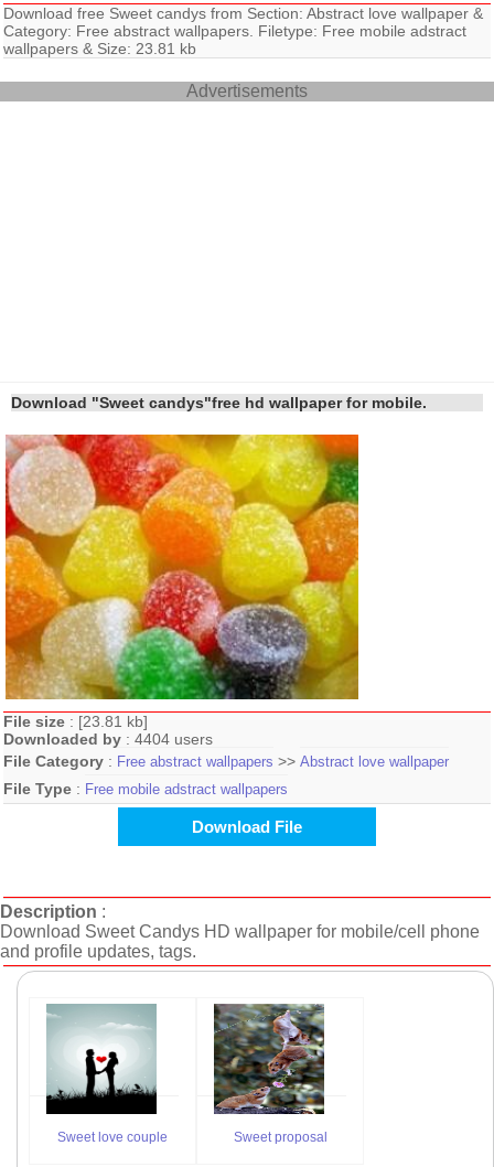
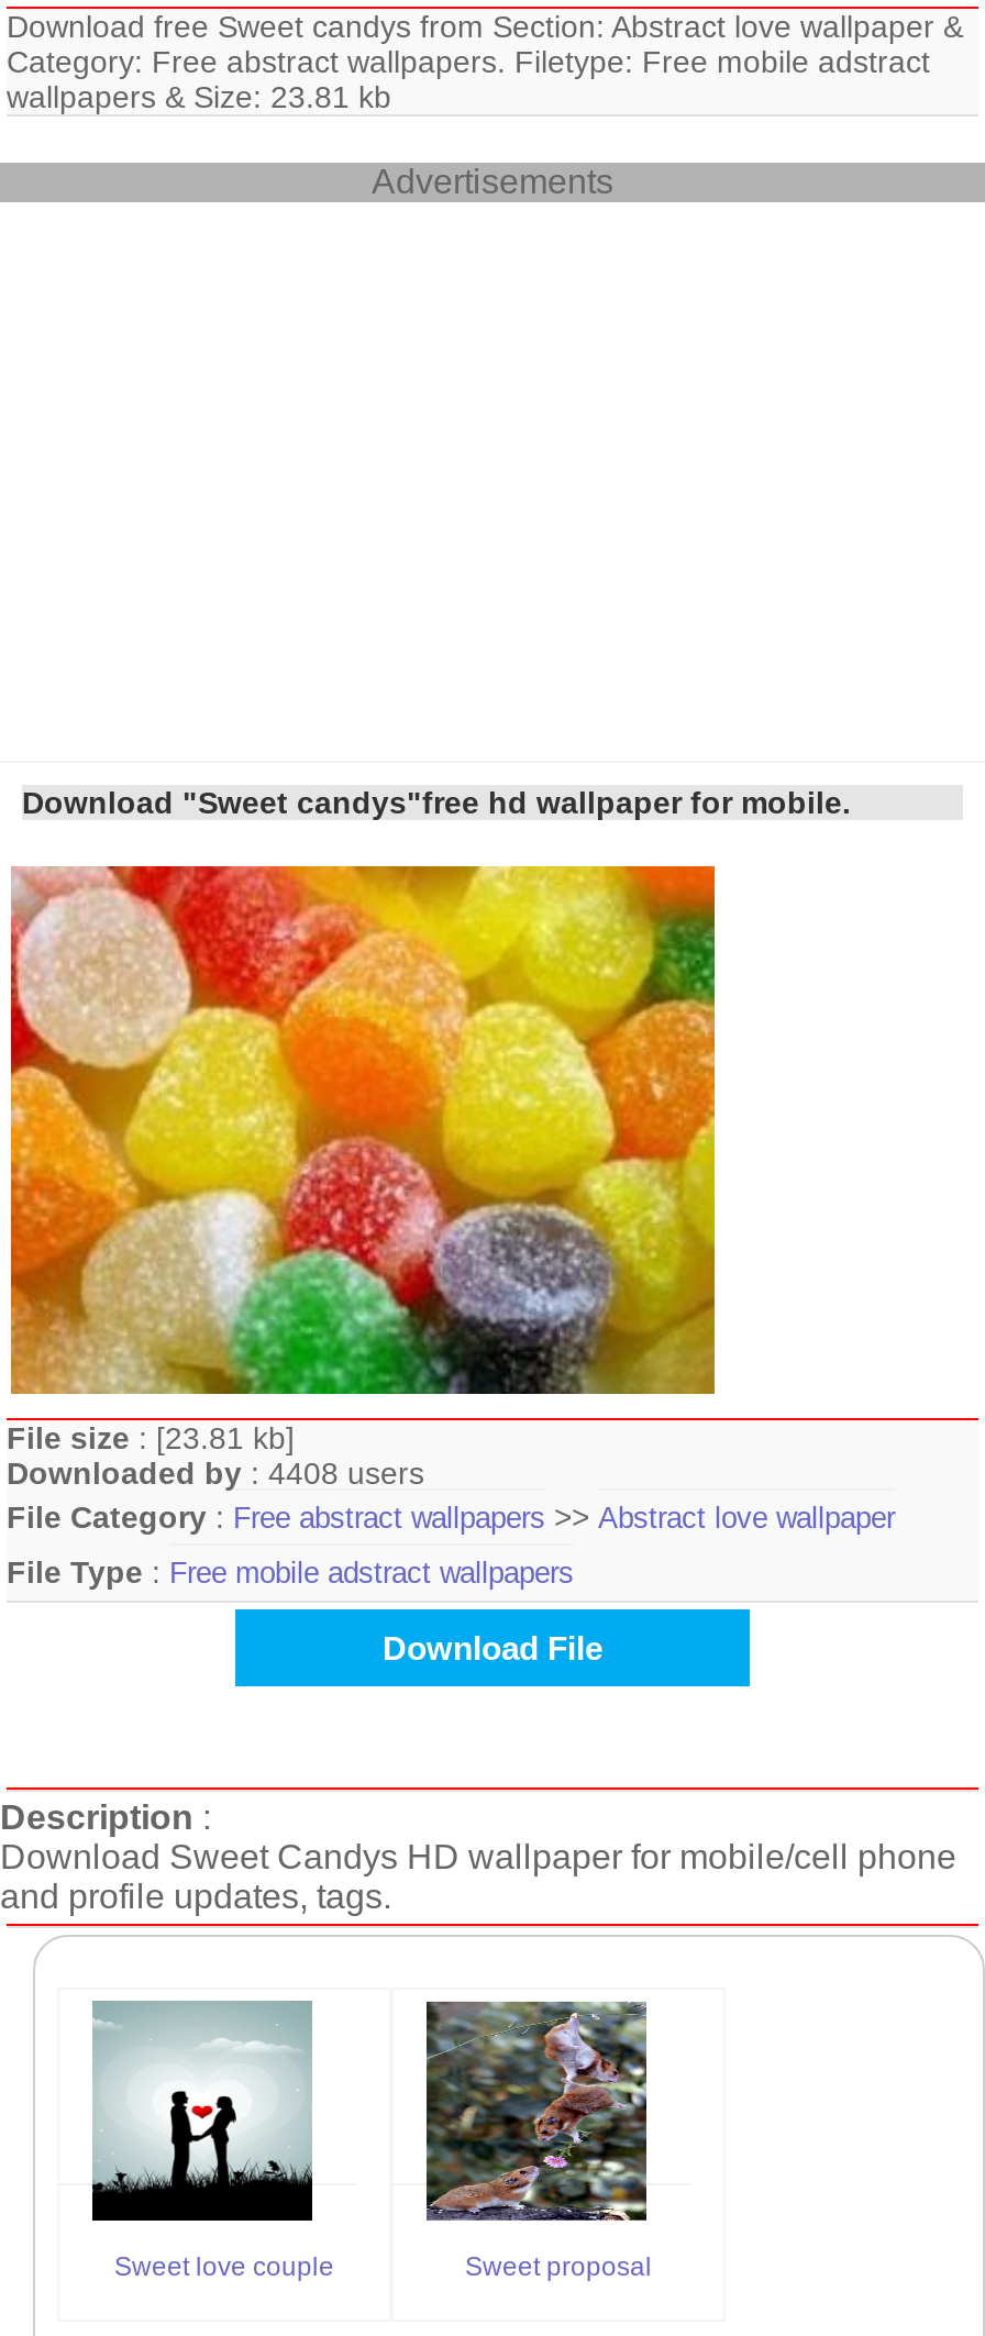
[3,730,213,748] Downloaded by: 4404 users -> [7,1455,424,1491] Downloaded by: 4408 users

